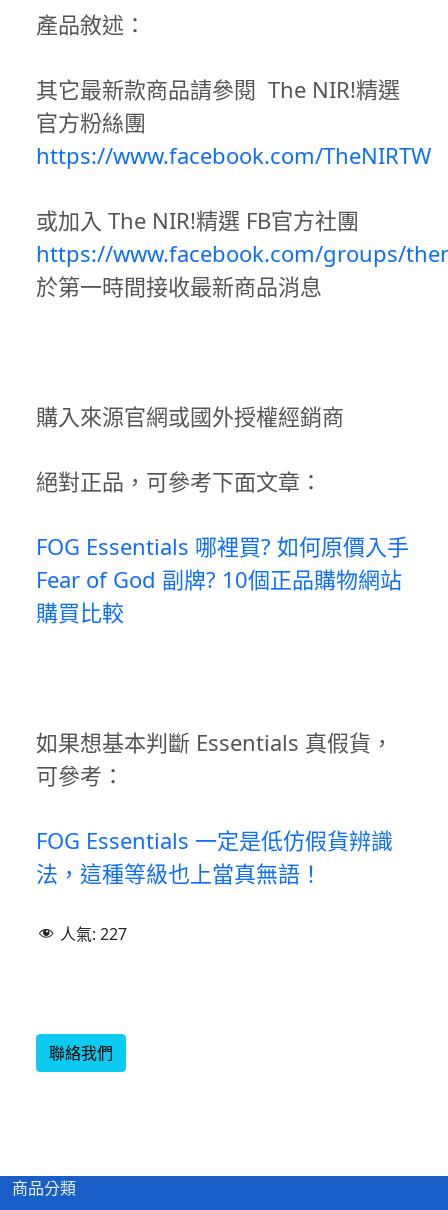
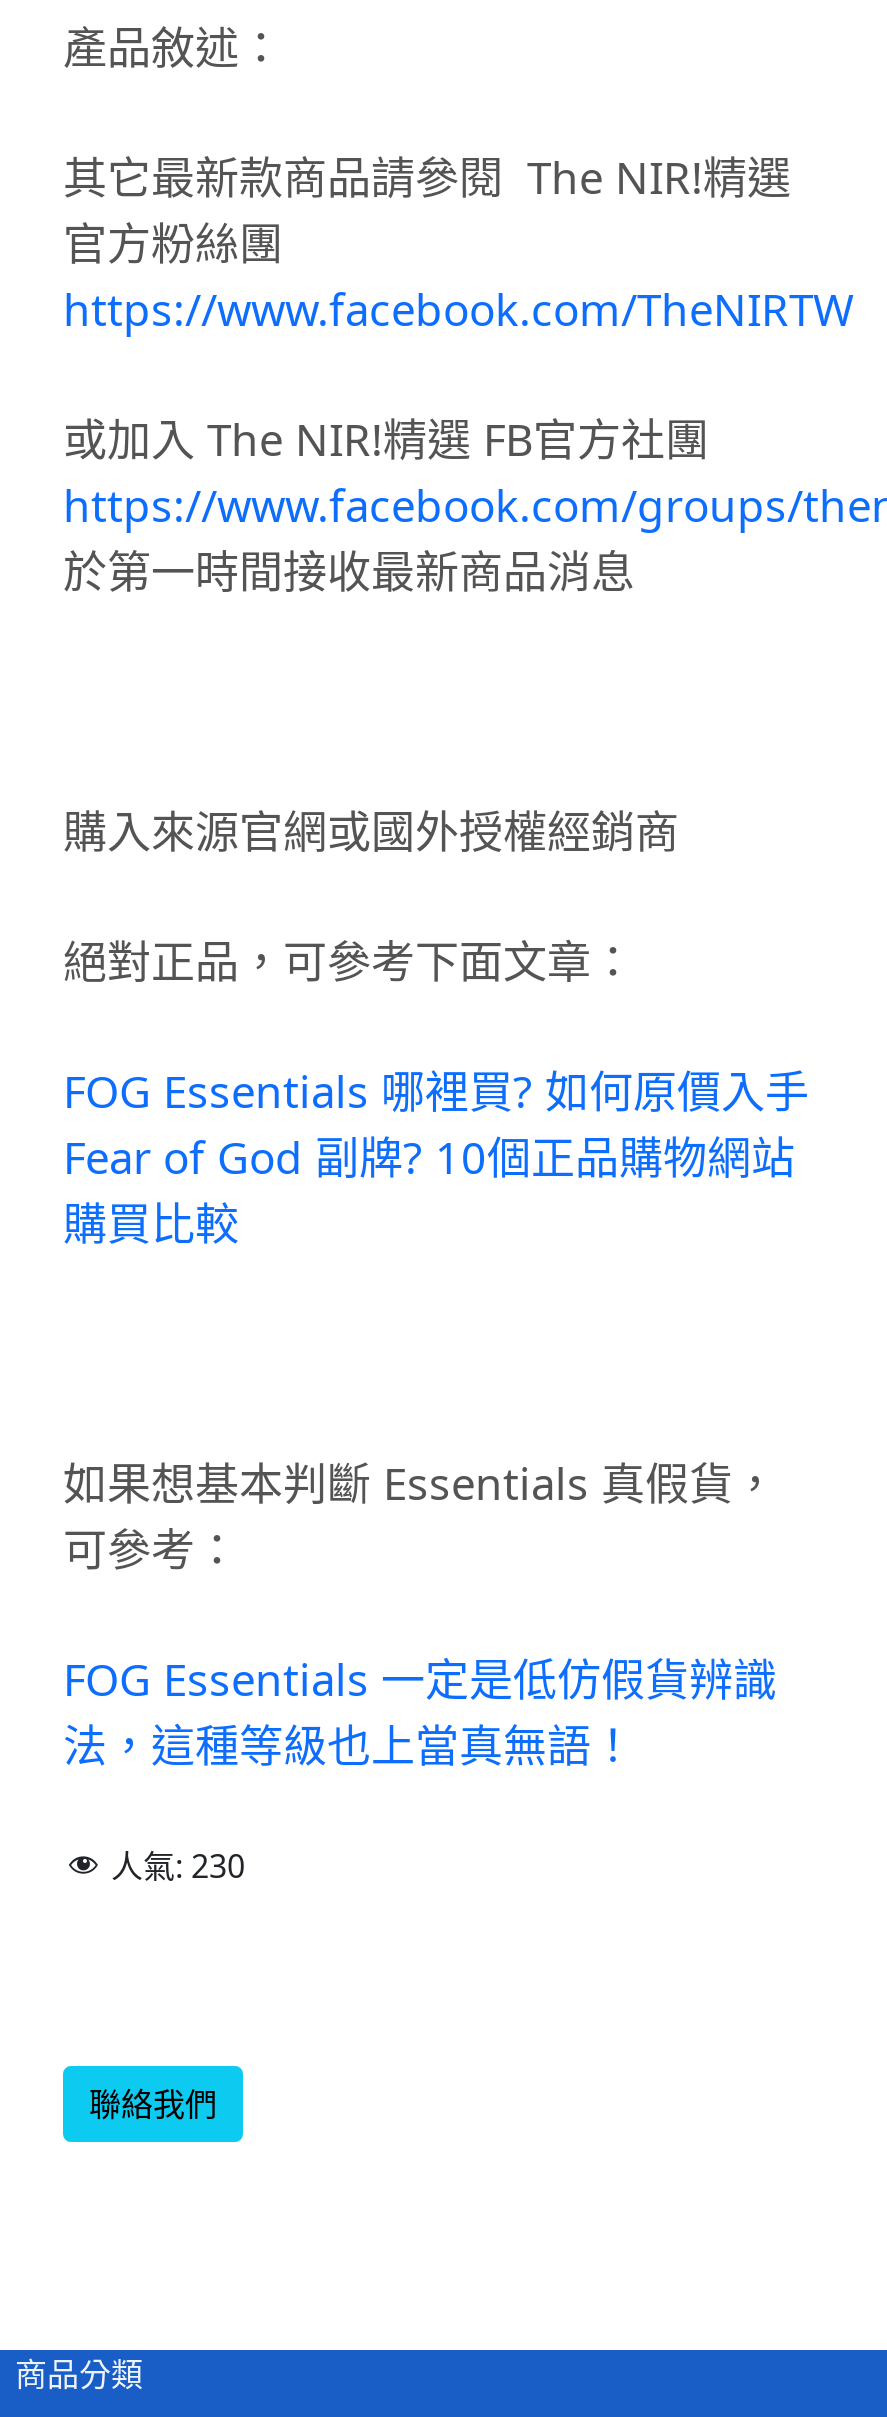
[60,923,127,945] 人氣: 227 -> [111,1843,245,1887] 人氣: 230

